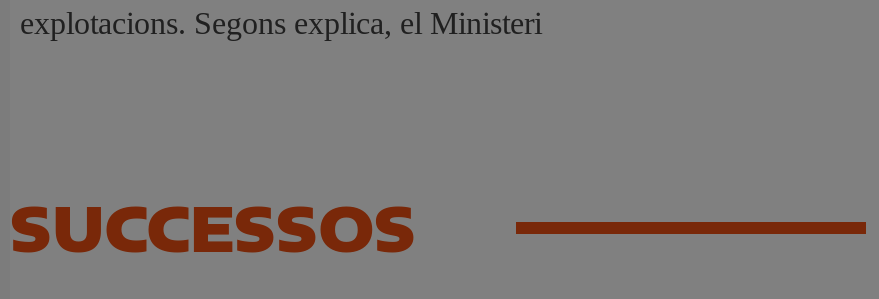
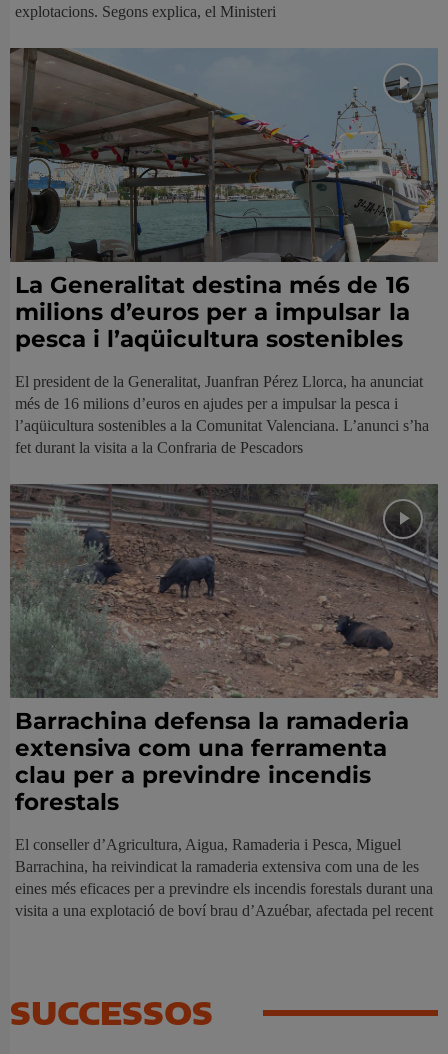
none -> [9,47,439,456] [image] | La Generalitat destina més de 16 | milions d’euros per a impulsar la | pesca i l’aqüicultura sostenibles | El president de la Generalitat, Juanfran Pérez Llorca, ha anunciat | més de 16 milions d’euros en ajudes per a impulsar la pesca i | l’aqüicultura sostenibles a la Comunitat Valenciana. L’anunci s’ha | fet durant la visita a la Confraria de Pescadors
none -> [9,483,439,919] [image] | Barrachina defensa la ramaderia | extensiva com una ferramenta | clau per a previndre incendis | forestals | El conseller d’Agricultura, Aigua, Ramaderia i Pesca, Miguel | Barrachina, ha reivindicat la ramaderia extensiva com una de les | eines més eficaces per a previndre els incendis forestals durant una | visita a una explotació de boví brau d’Azuébar, afectada pel recent

